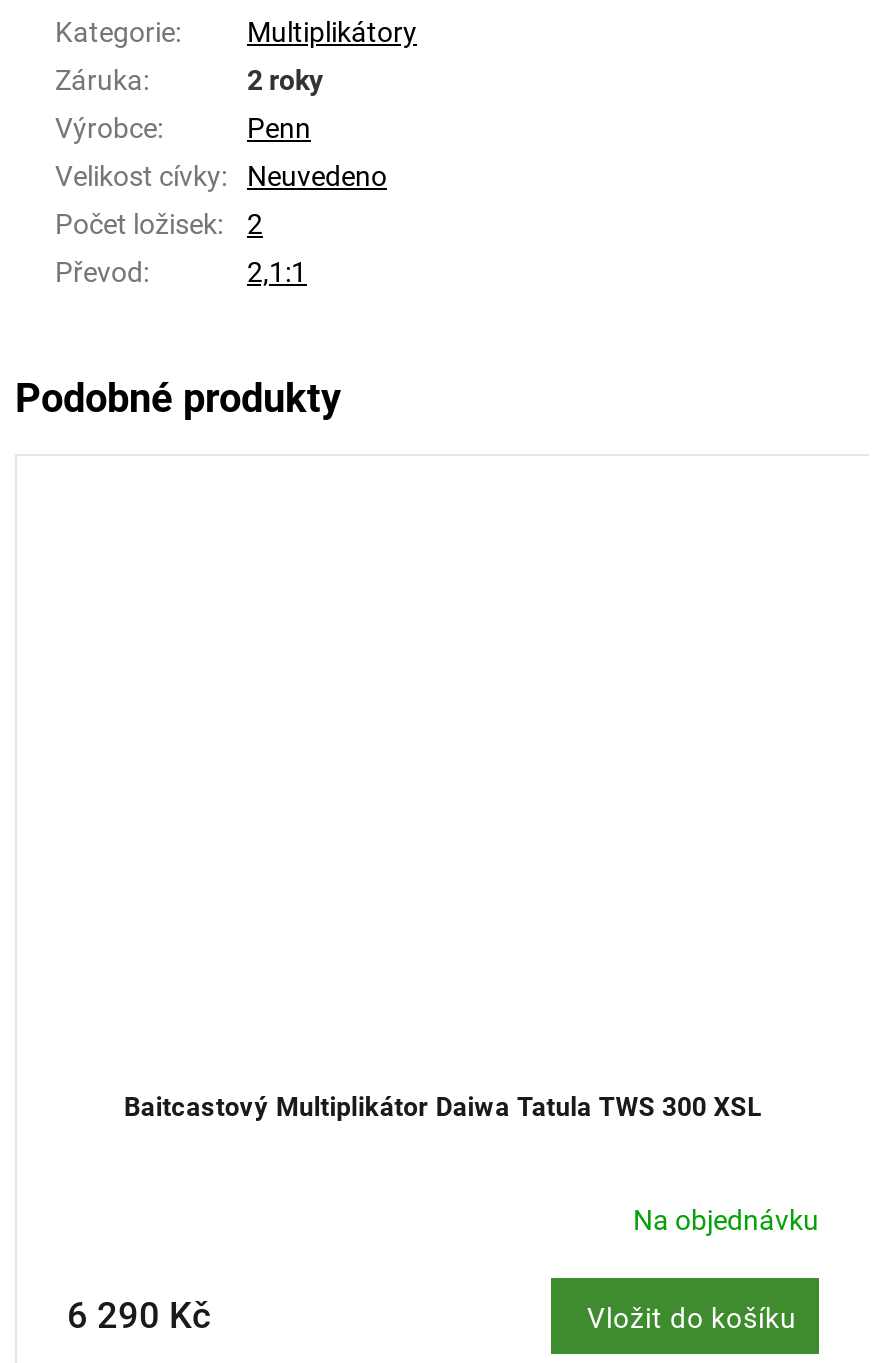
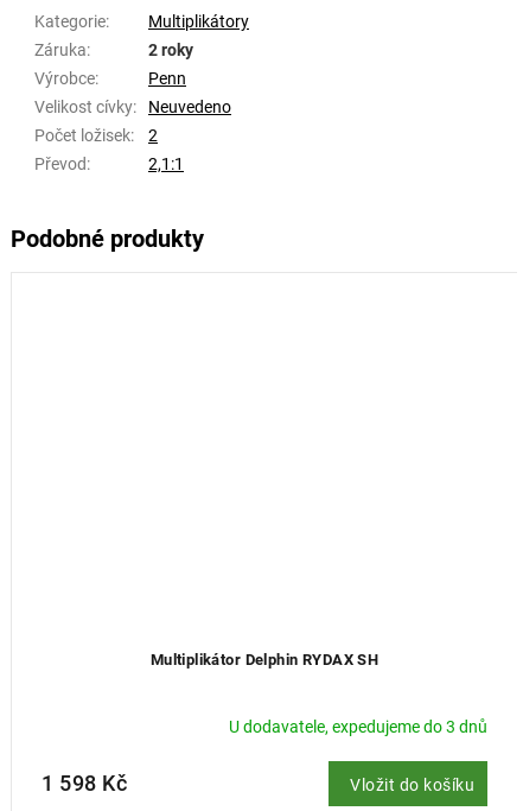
[124,1092,762,1122] Baitcastový Multiplikátor Daiwa Tatula TWS 300 XSL -> [150,651,379,669] Multiplikátor Delphin RYDAX SH
[633,1204,819,1236] Na objednávku -> [229,717,487,736] U dodavatele, expedujeme do 3 dnů
[67,1294,211,1336] 6 290 Kč -> [42,771,127,796] 1 598 Kč

